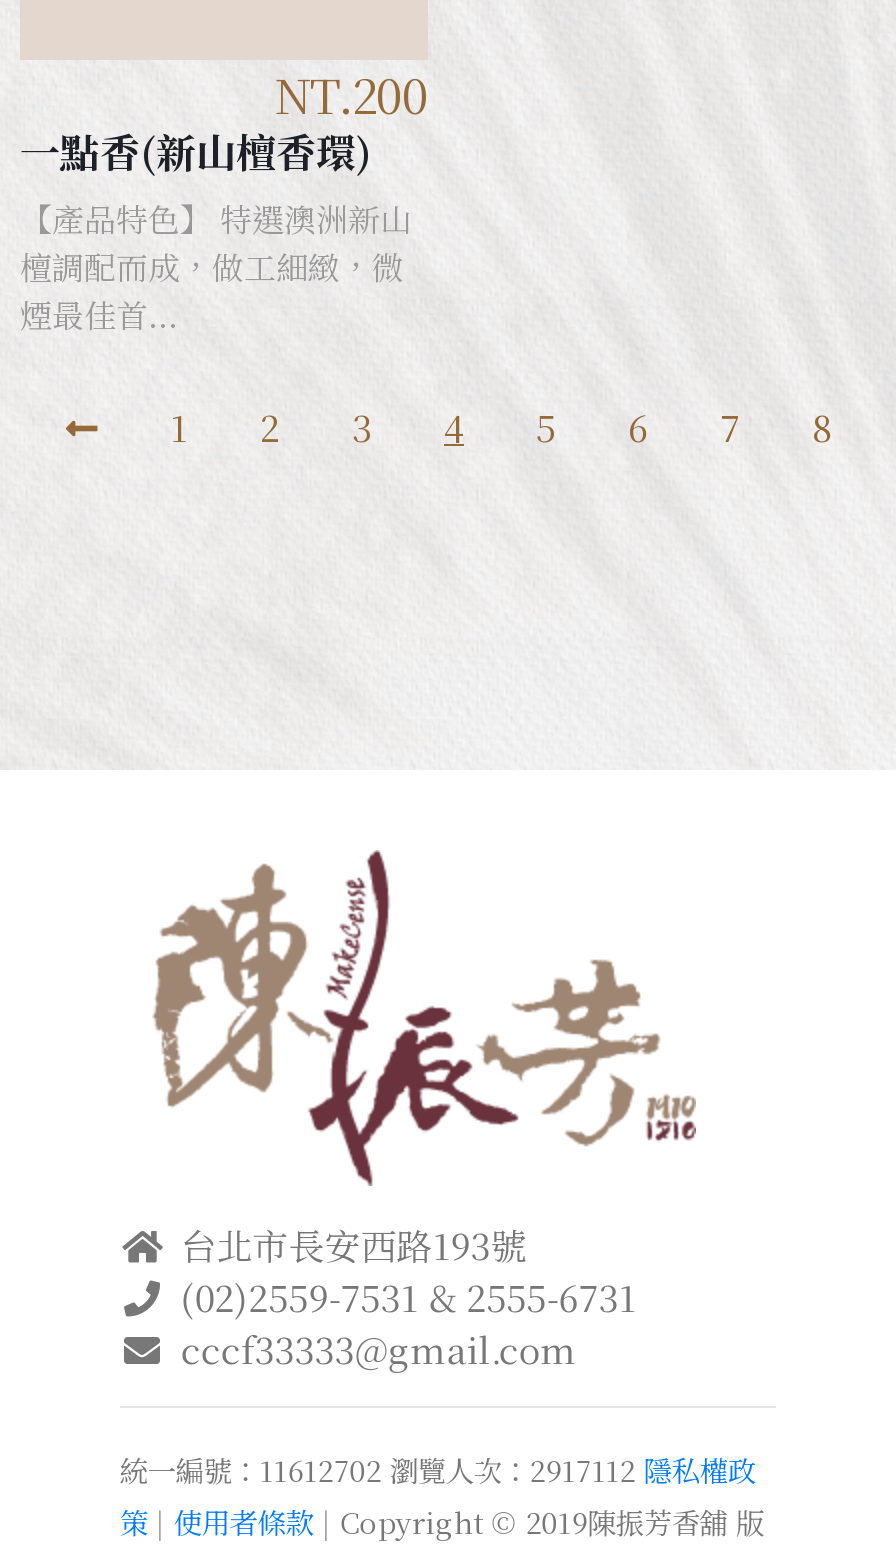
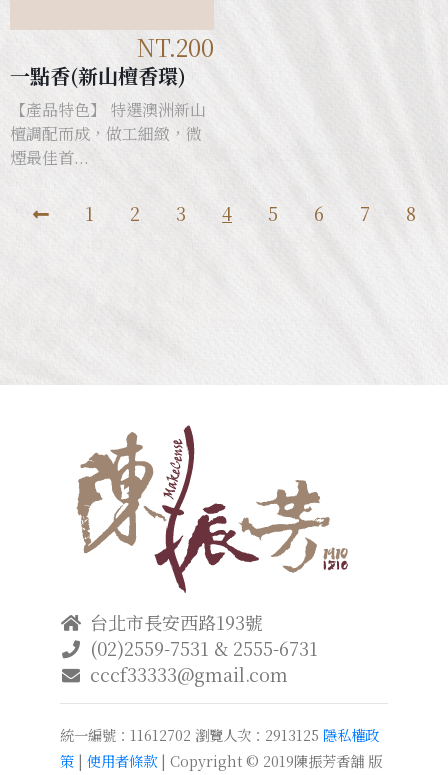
[120,1449,756,1491] 統一編號：11612702 瀏覽人次：2917112 隱私權政 -> [60,724,379,745] 統一編號：11612702 瀏覽人次：2913125 隱私權政

